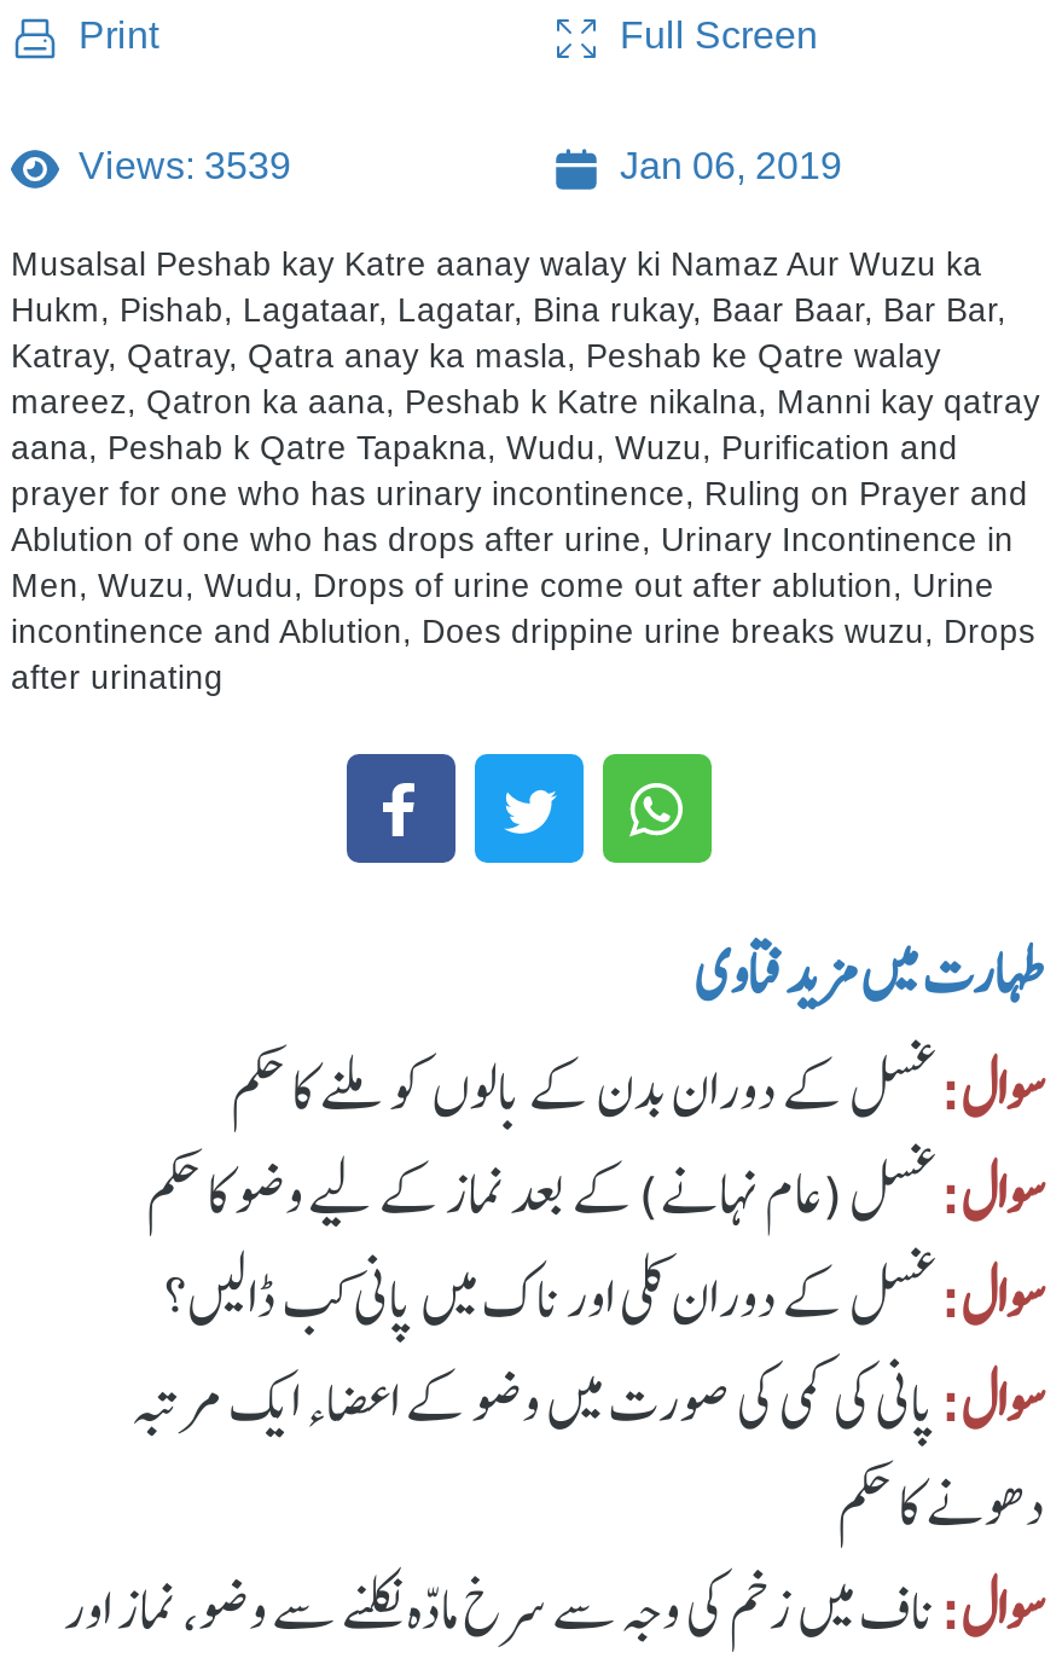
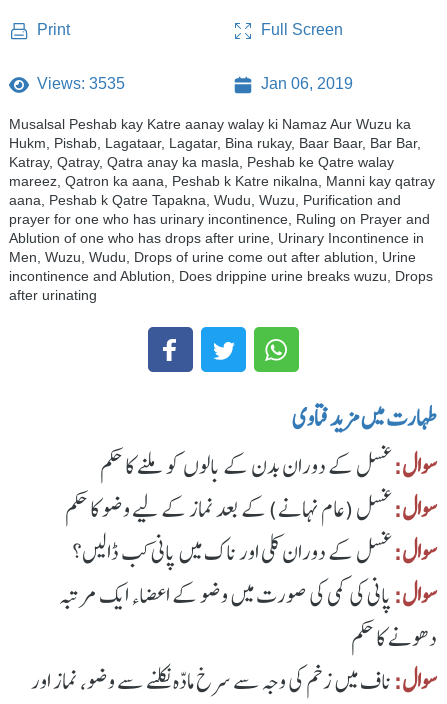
[69,145,291,186] Views: 3539 -> [33,75,125,92] Views: 3535

